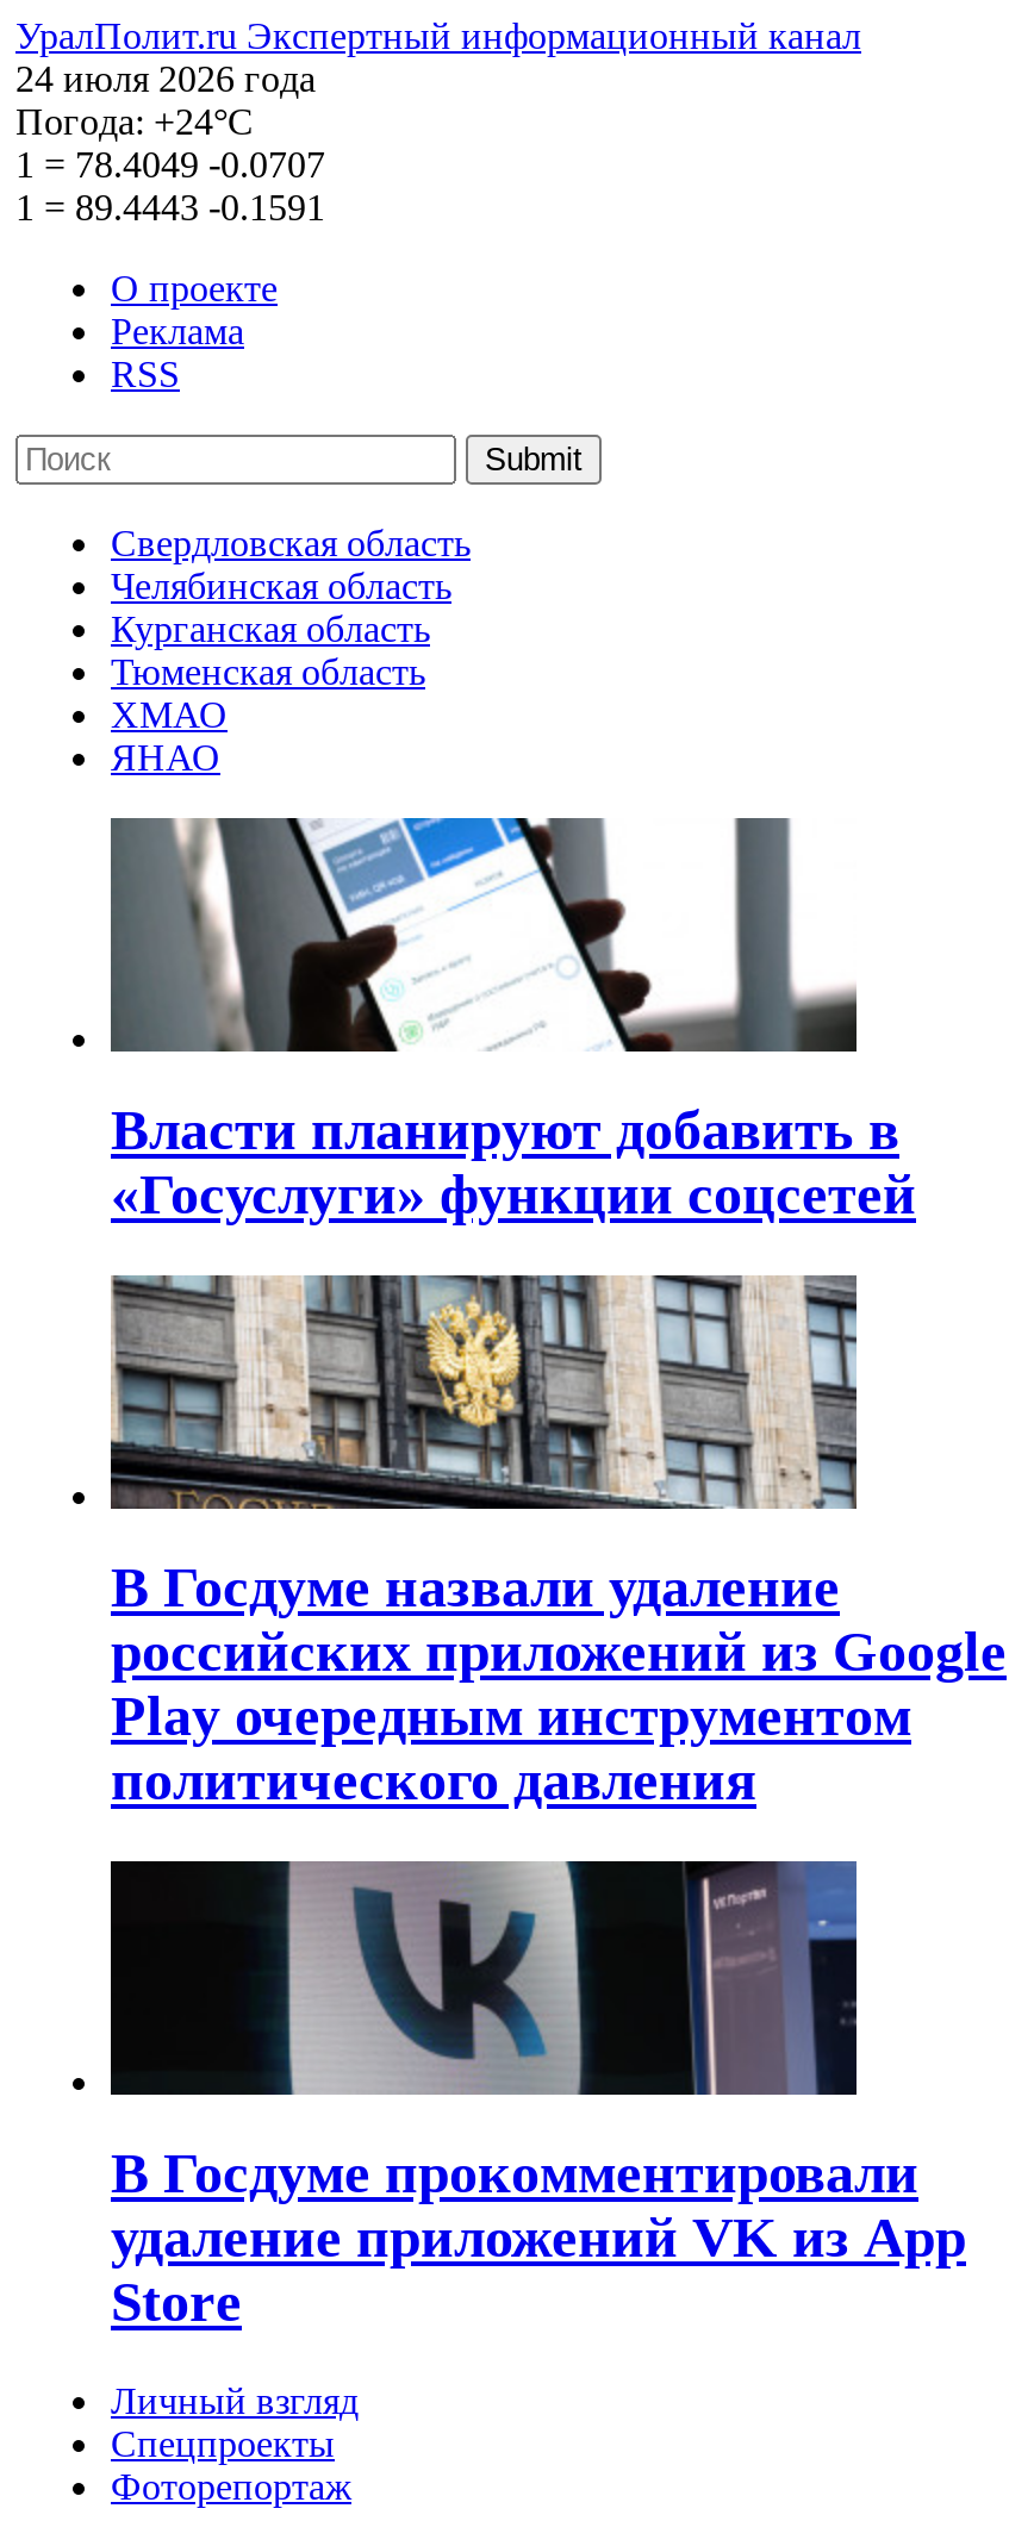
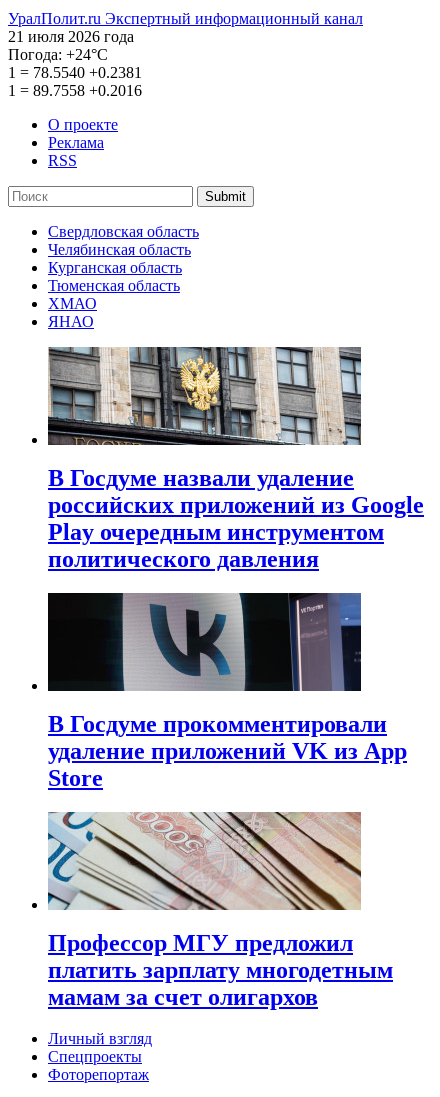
[15,58,316,99] 24 июля 2026 года -> [8,28,134,45] 21 июля 2026 года
[15,144,325,185] 1 = 78.4049 -0.0707 -> [8,64,142,81] 1 = 78.5540 +0.2381
[15,187,325,227] 1 = 89.4443 -0.1591 -> [8,82,142,99] 1 = 89.7558 +0.2016
[111,816,916,1225] [image] | Власти планируют добавить в | «Госуслуги» функции соцсетей -> none
moved [106,1271,1007,2332] -> [46,345,424,791]: [image] | В Госдуме назвали удаление | российских приложений из Google | Play очередным инструментом | политического давления | В Госдуме прокомментировали | Store
none -> [47,811,393,1009] [image] | Профессор МГУ предложил | платить зарплату многодетным | мамам за счет олигархов

